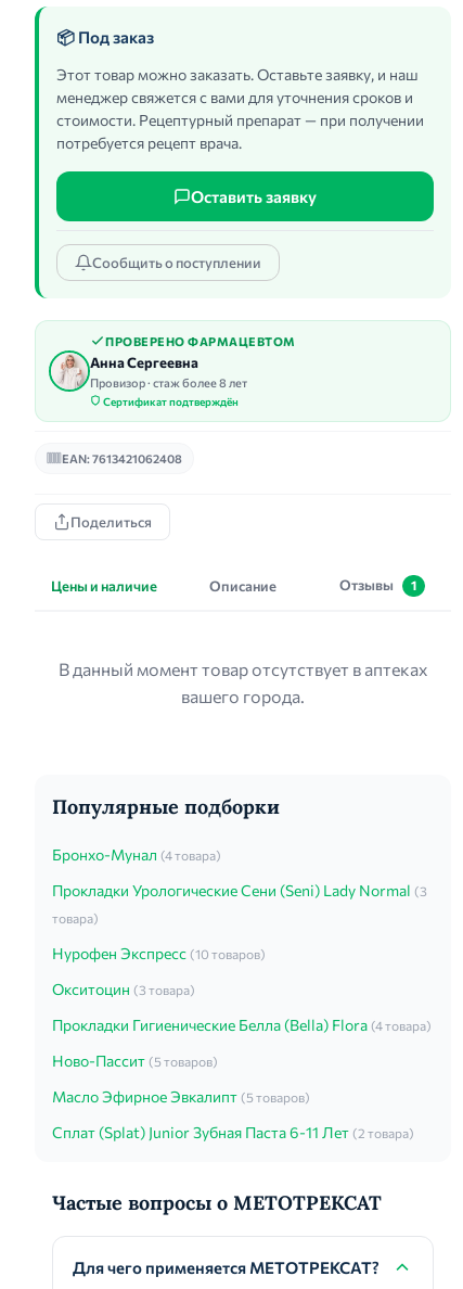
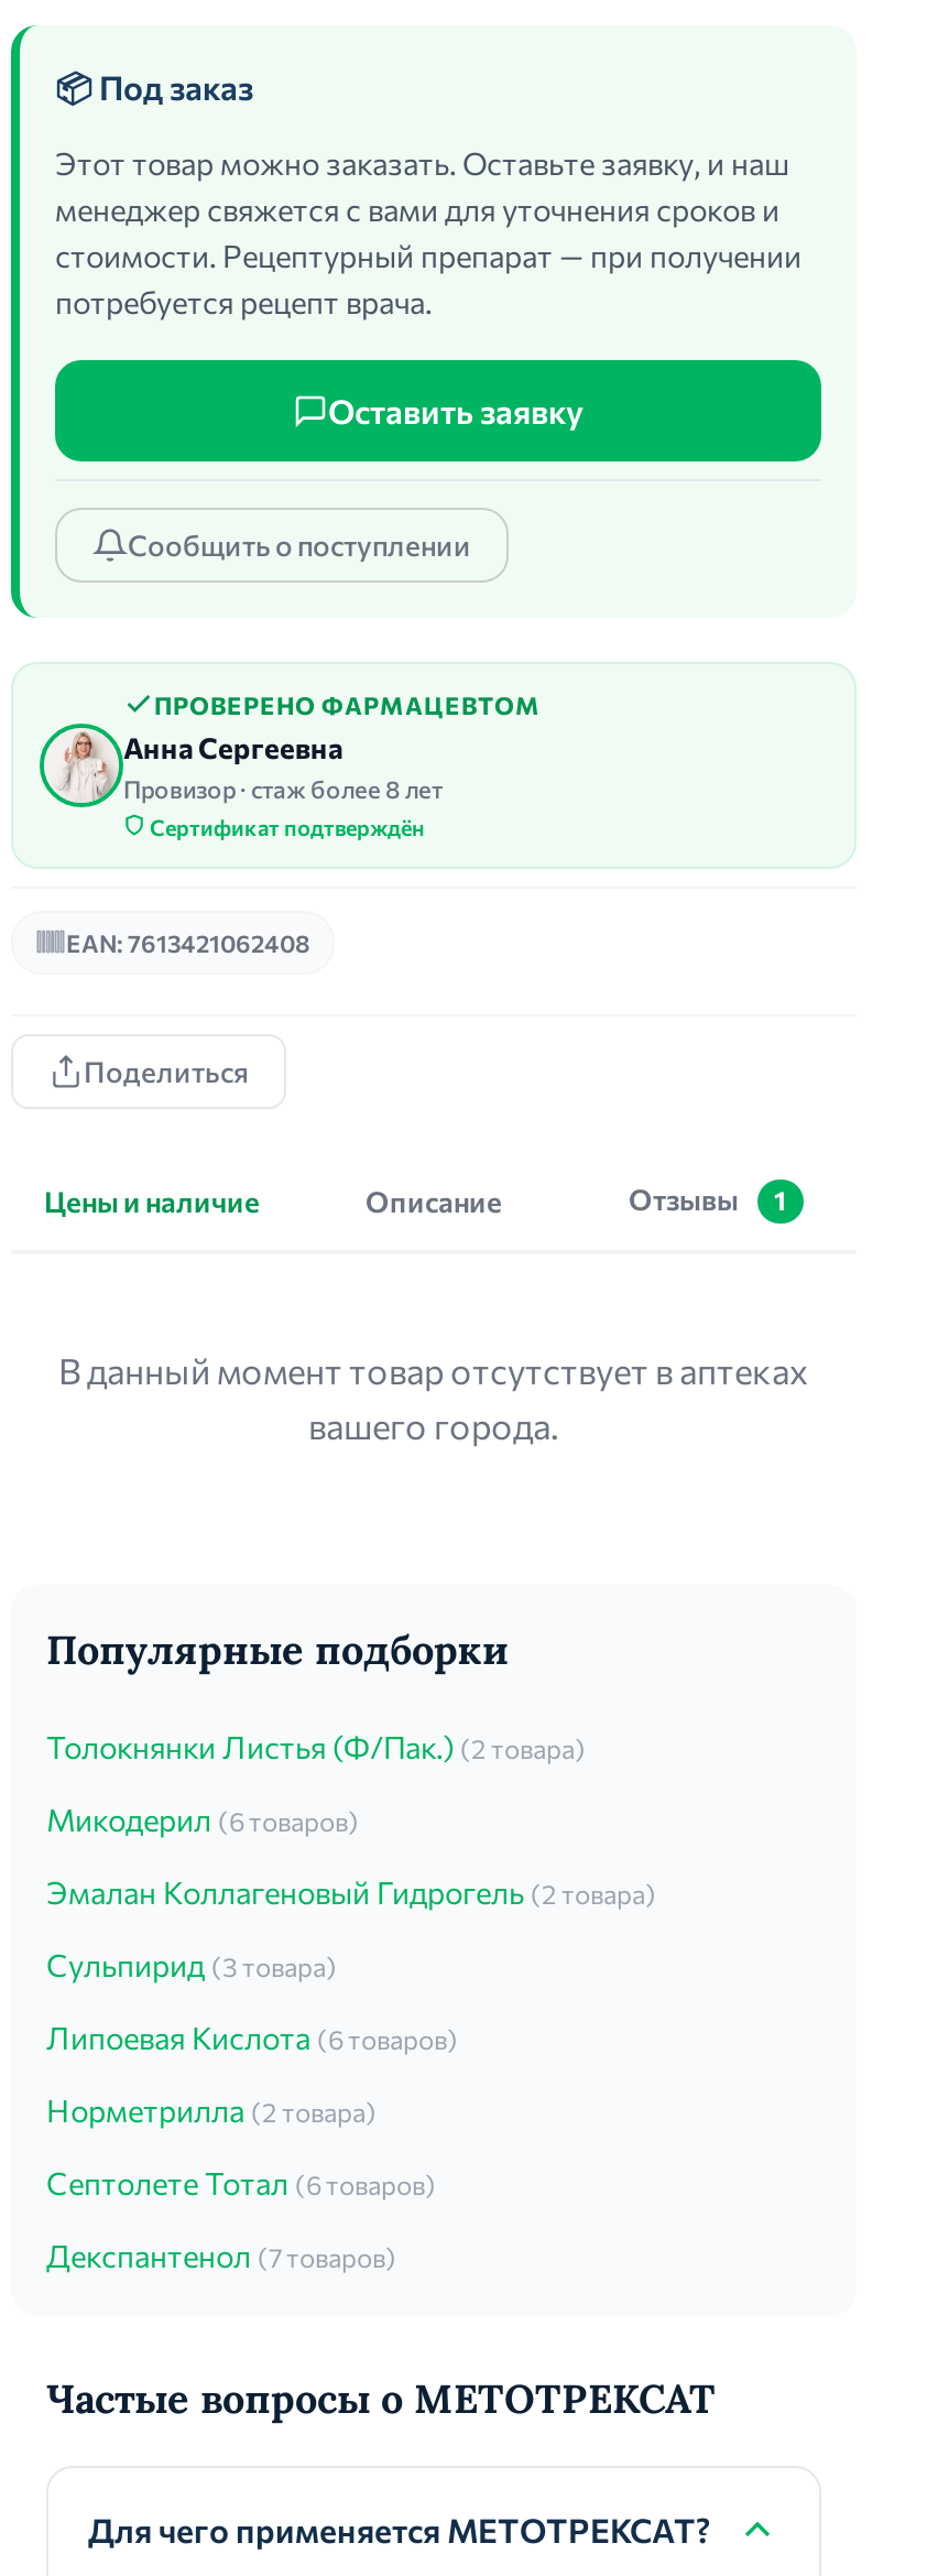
[52,845,432,1141] Бронхо-Мунал (4 товара) | Прокладки Урологические Сени (Seni) Lady Normal (3 | товара) | Нурофен Экспресс (10 товаров) | Окситоцин (3 товара) | Прокладки Гигиенические Белла (Bella) Flora (4 товара) | Ново-Пассит (5 товаров) | Масло Эфирное Эвкалипт (5 товаров) | Сплат (Splat) Junior Зубная Паста 6-11 Лет (2 товара) -> [46,1727,656,2274] Толокнянки Листья (Ф/Пак.) (2 товара) | Микодерил (6 товаров) | Эмалан Коллагеновый Гидрогель (2 товара) | Сульпирид (3 товара) | Липоевая Кислота (6 товаров) | Норметрилла (2 товара) | Септолете Тотал (6 товаров) | Декспантенол (7 товаров)

